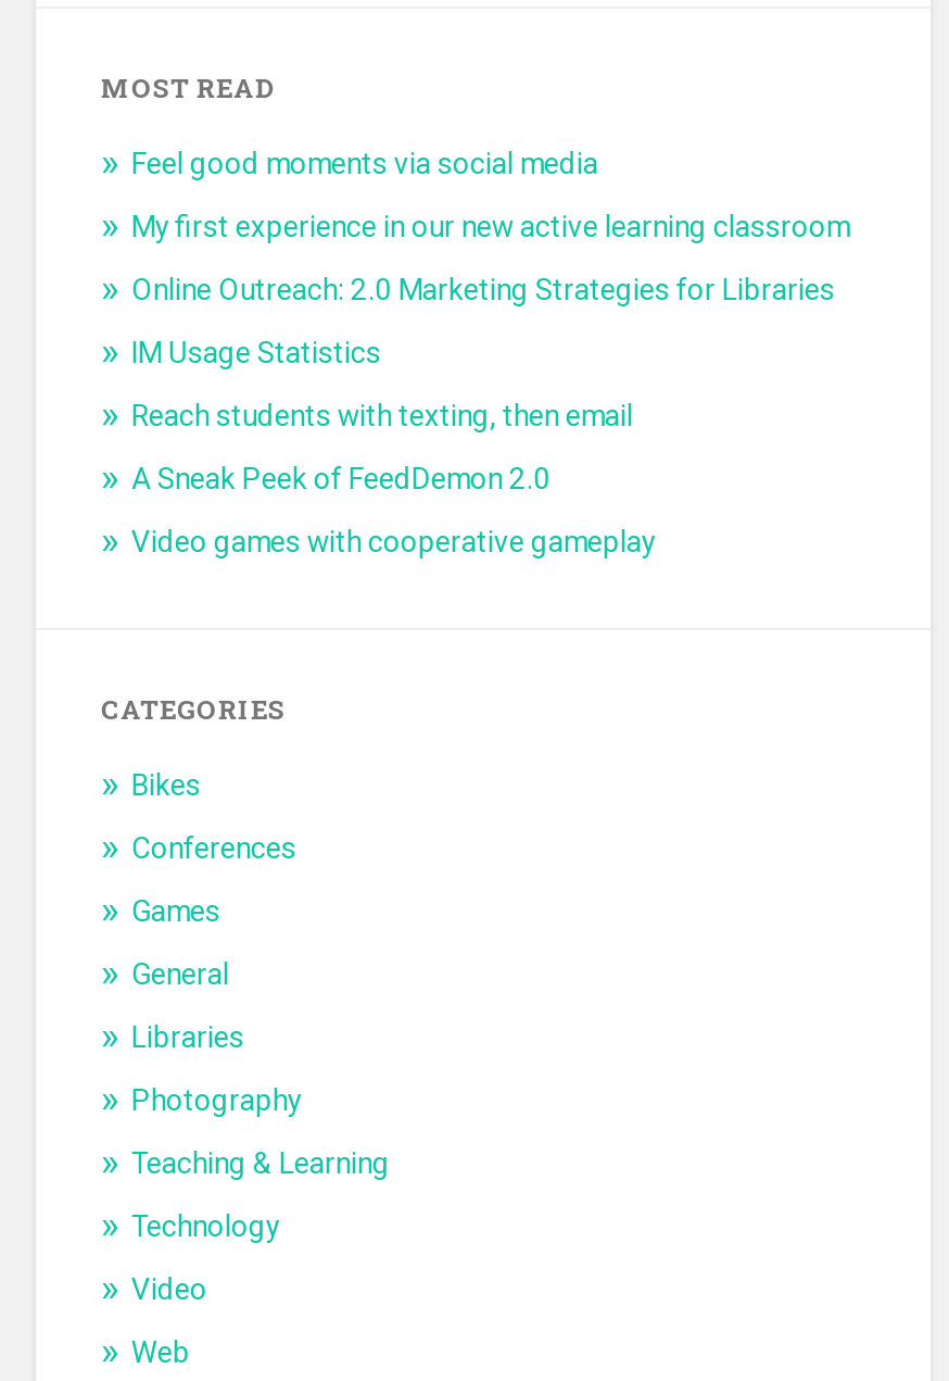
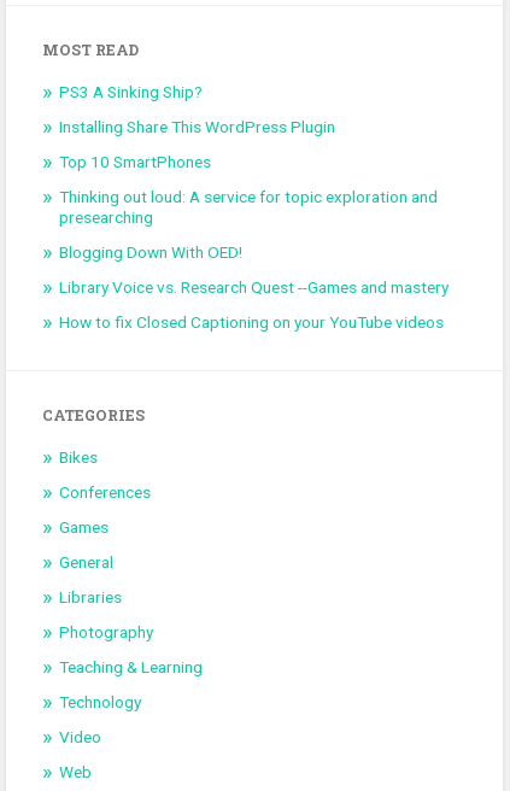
[131,145,598,179] Feel good moments via social media -> [59,81,202,101] PS3 A Sinking Ship?
[131,208,850,242] My first experience in our new active learning classroom -> [59,116,335,136] Installing Share This WordPress Plugin
[131,271,835,305] Online Outreach: 2.0 Marketing Strategies for Libraries -> [59,151,211,171] Top 10 SmartPhones
[131,334,381,368] IM Usage Statistics -> [59,186,438,226] Thinking out loud: A service for topic exploration and | presearching
[131,397,633,431] Reach students with texting, then email -> [59,242,242,261] Blogging Down With OED!
[131,460,550,494] A Sneak Peek of FeedDemon 2.0 -> [59,277,448,296] Library Voice vs. Research Quest --Games and mastery
[131,523,655,557] Video games with cooperative gameplay -> [59,312,444,331] How to fix Closed Captioning on your YouTube videos

